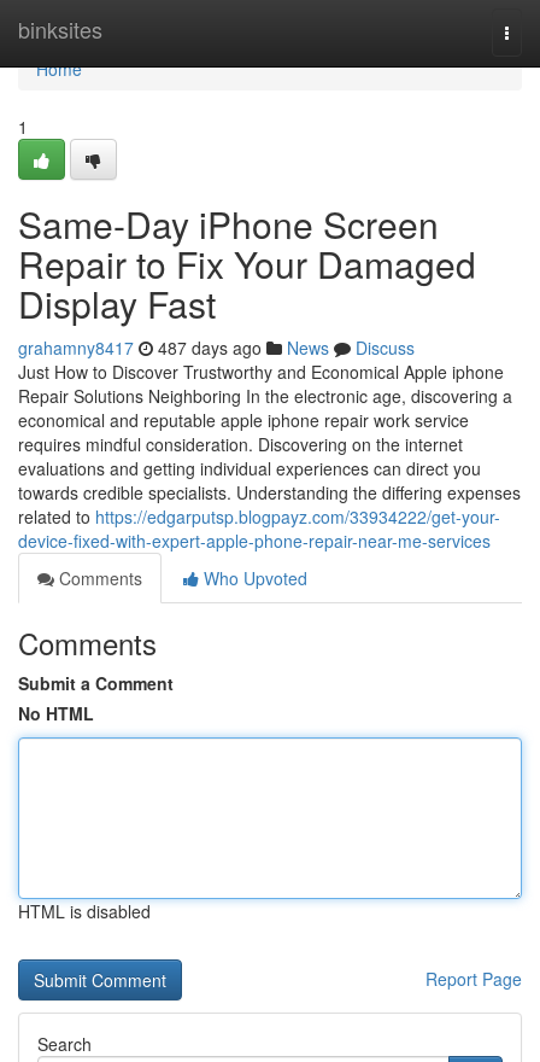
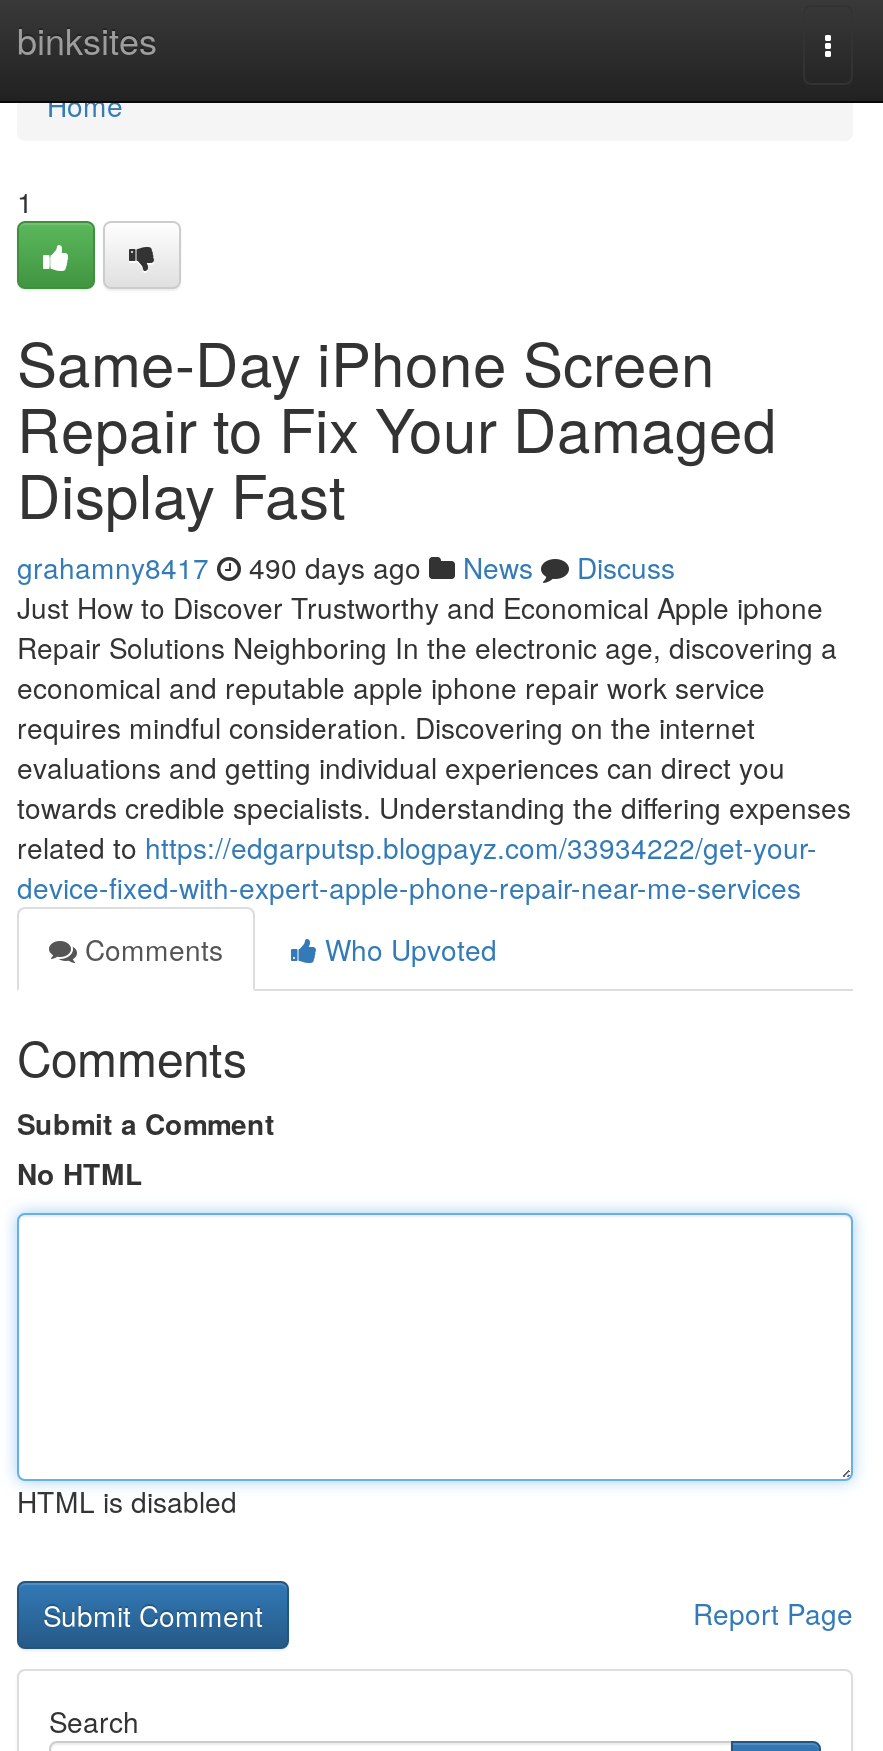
[18,335,415,360] grahamny8417 487 days ago News Discuss -> [17,547,675,587] grahamny8417 490 days ago News Discuss

